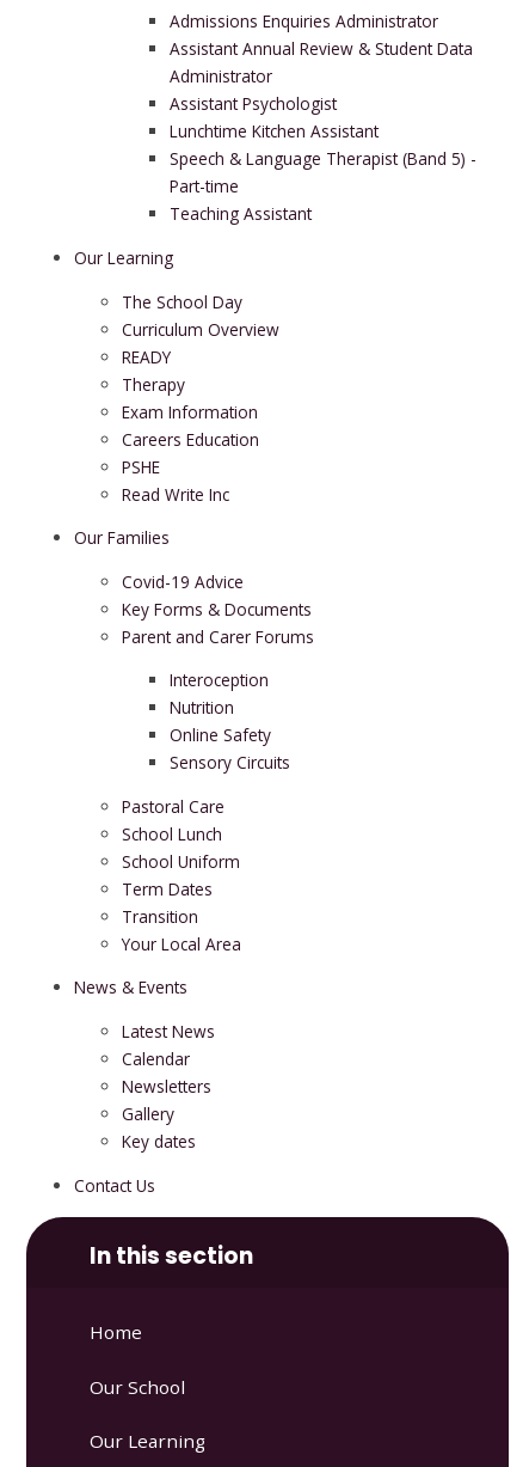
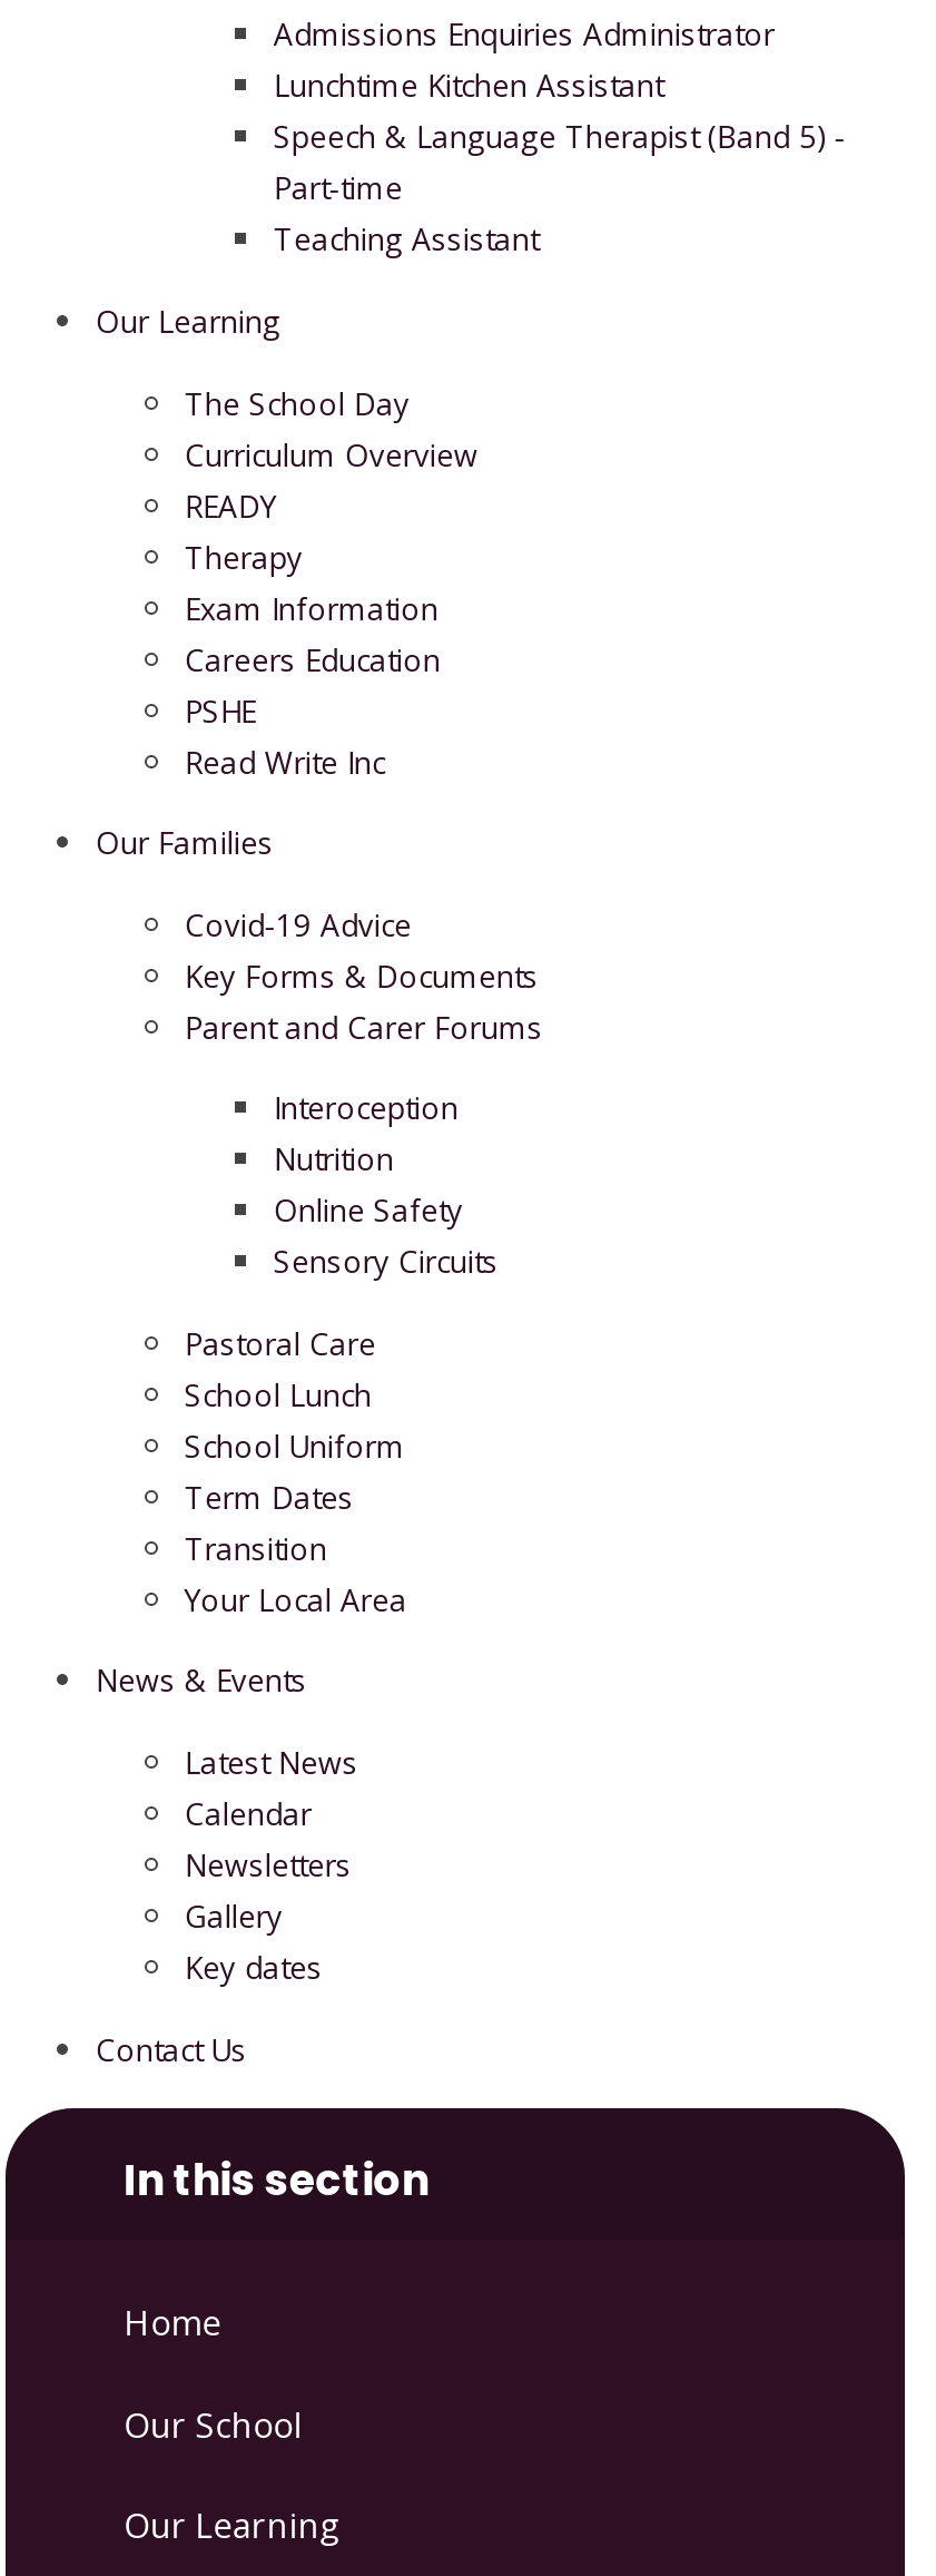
[170,37,473,115] Assistant Annual Review & Student Data | Administrator | Assistant Psychologist -> none

